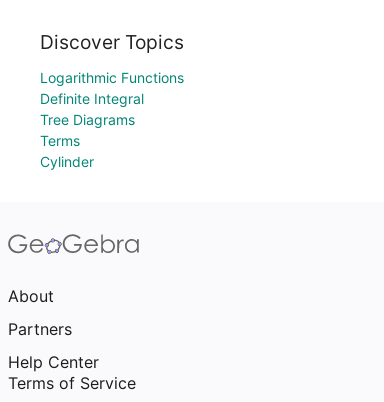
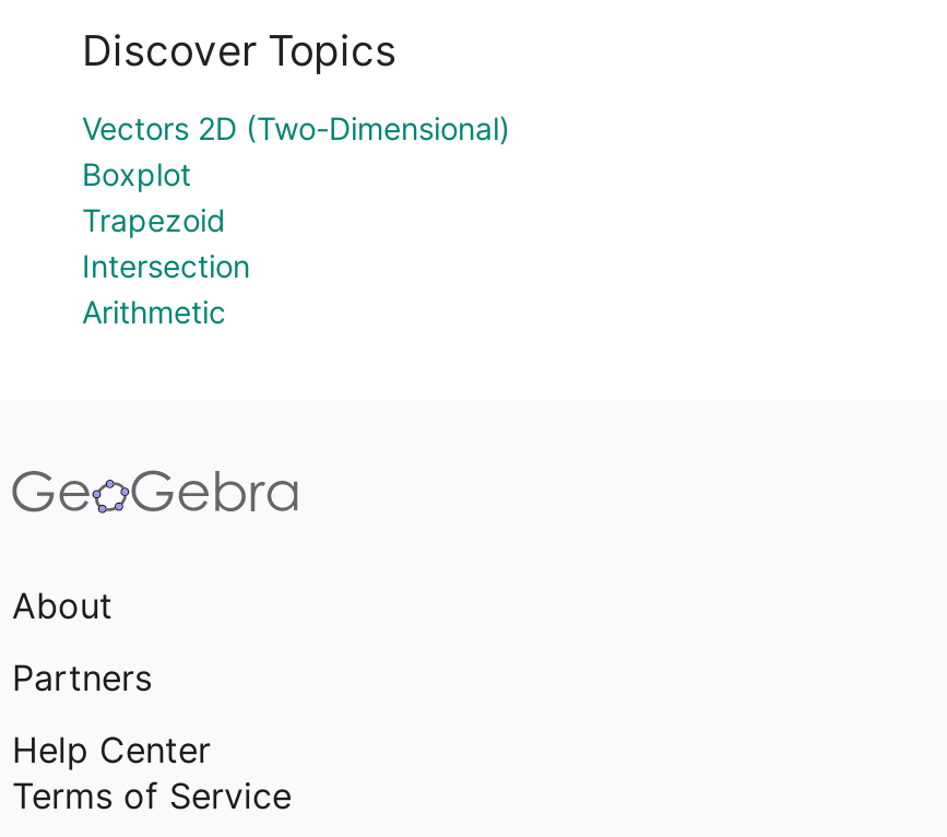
[40,69,184,170] Logarithmic Functions | Definite Integral | Tree Diagrams | Terms | Cylinder -> [82,109,510,330] Vectors 2D (Two-Dimensional) | Boxplot | Trapezoid | Intersection | Arithmetic

